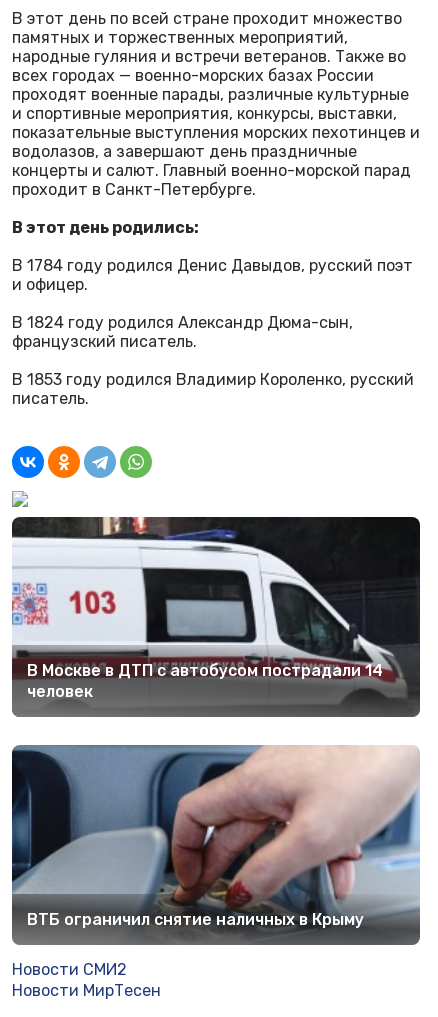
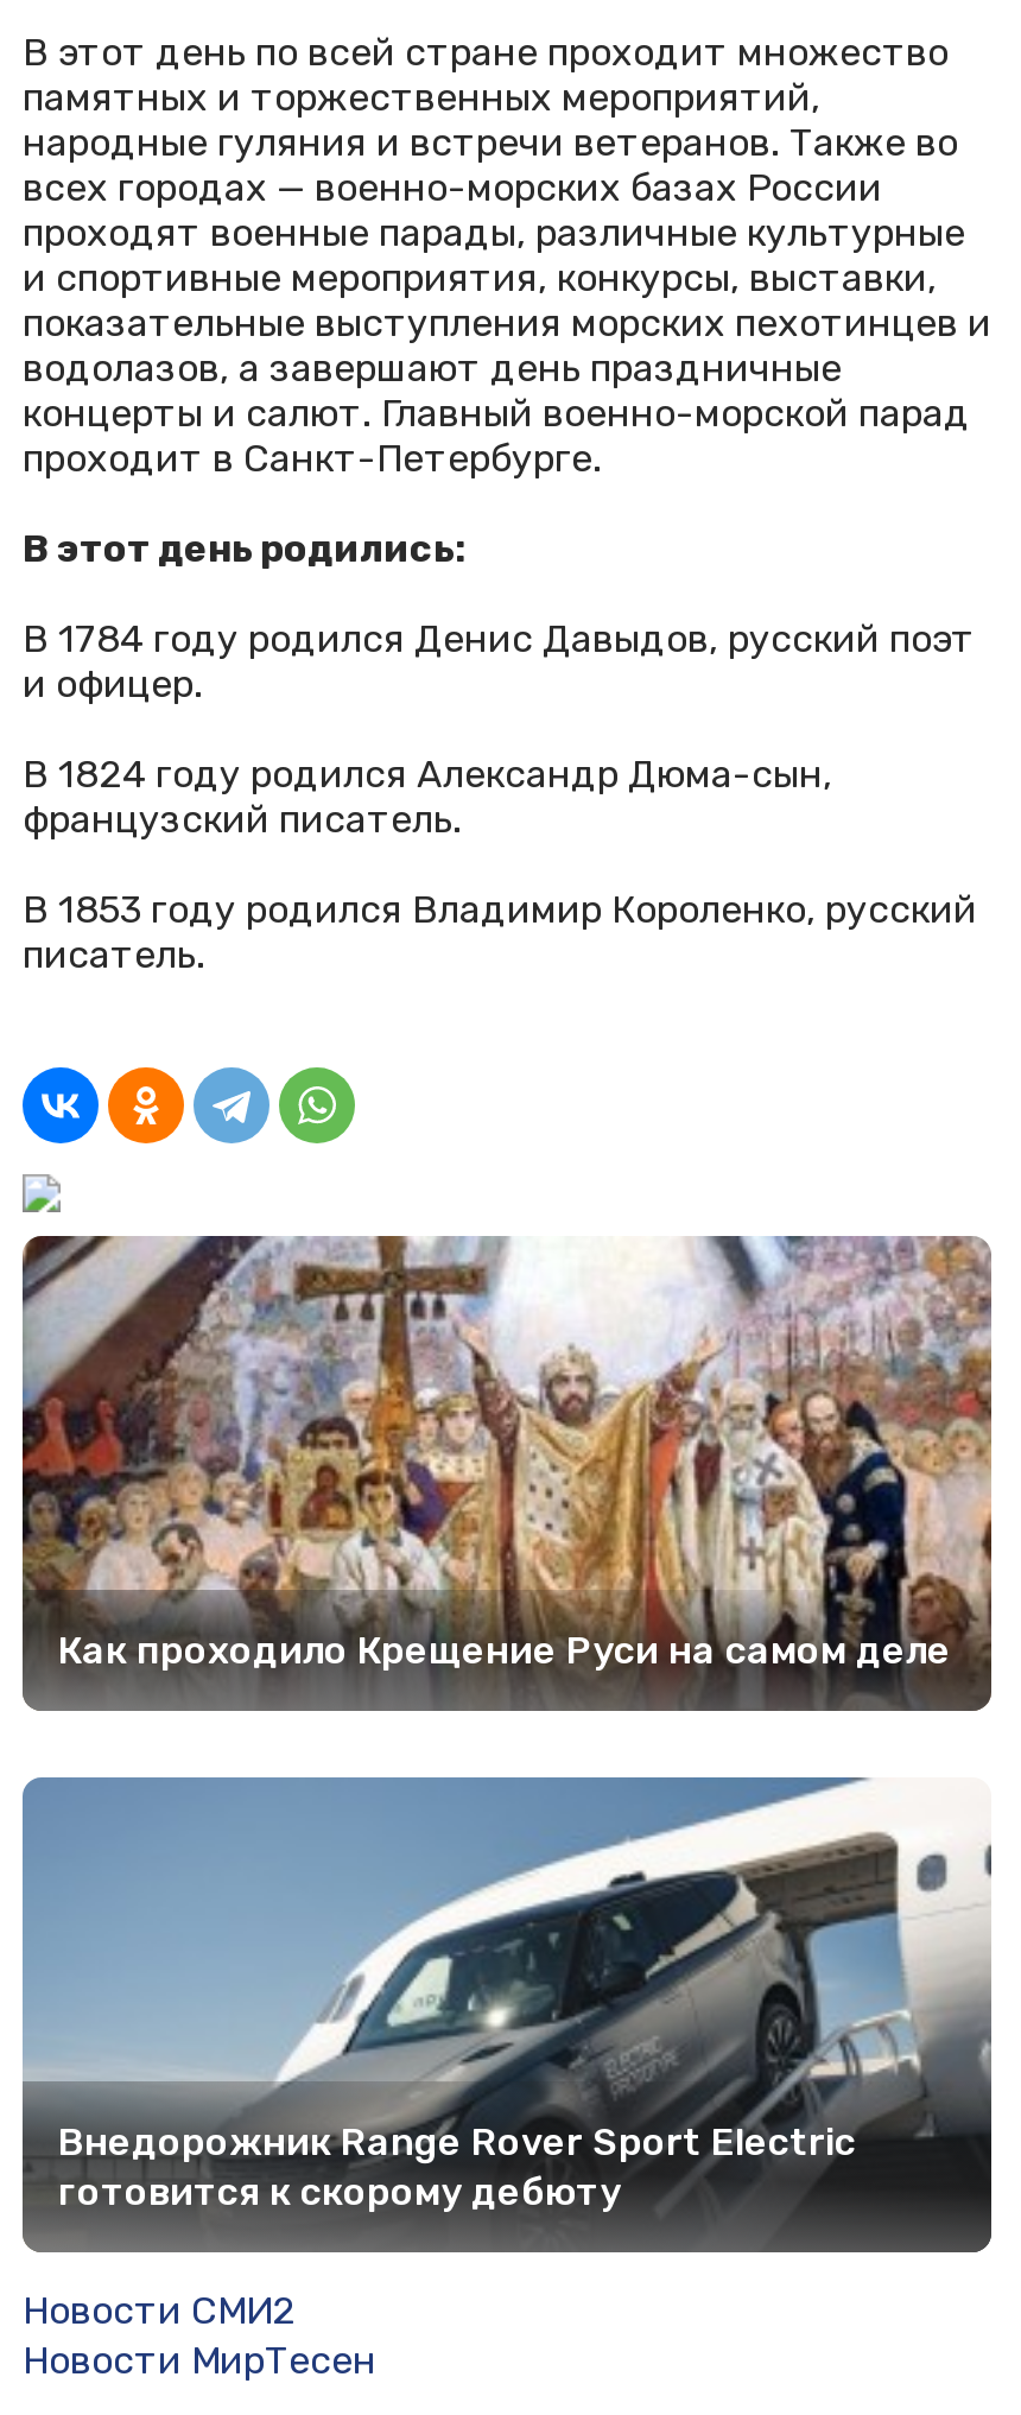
[11,516,421,701] [image] | В Москве в ДТП с автобусом пострадали 14 | человек -> [20,1234,994,1674] [image] | Как проходило Крещение Руси на самом деле
[11,745,421,929] [image] | ВТБ ограничил снятие наличных в Крыму -> [20,1775,994,2217] [image] | Внедорожник Range Rover Sport Electric | готовится к скорому дебюту

